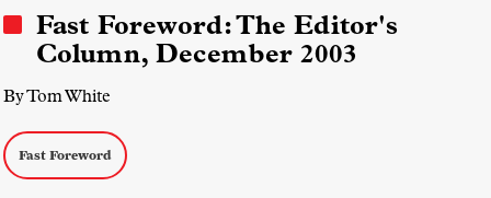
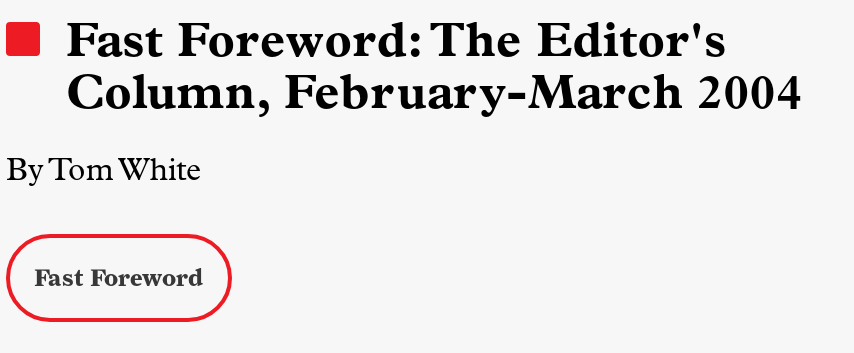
[36,38,358,69] Column, December 2003 -> [66,64,802,120] Column, February-March 2004

